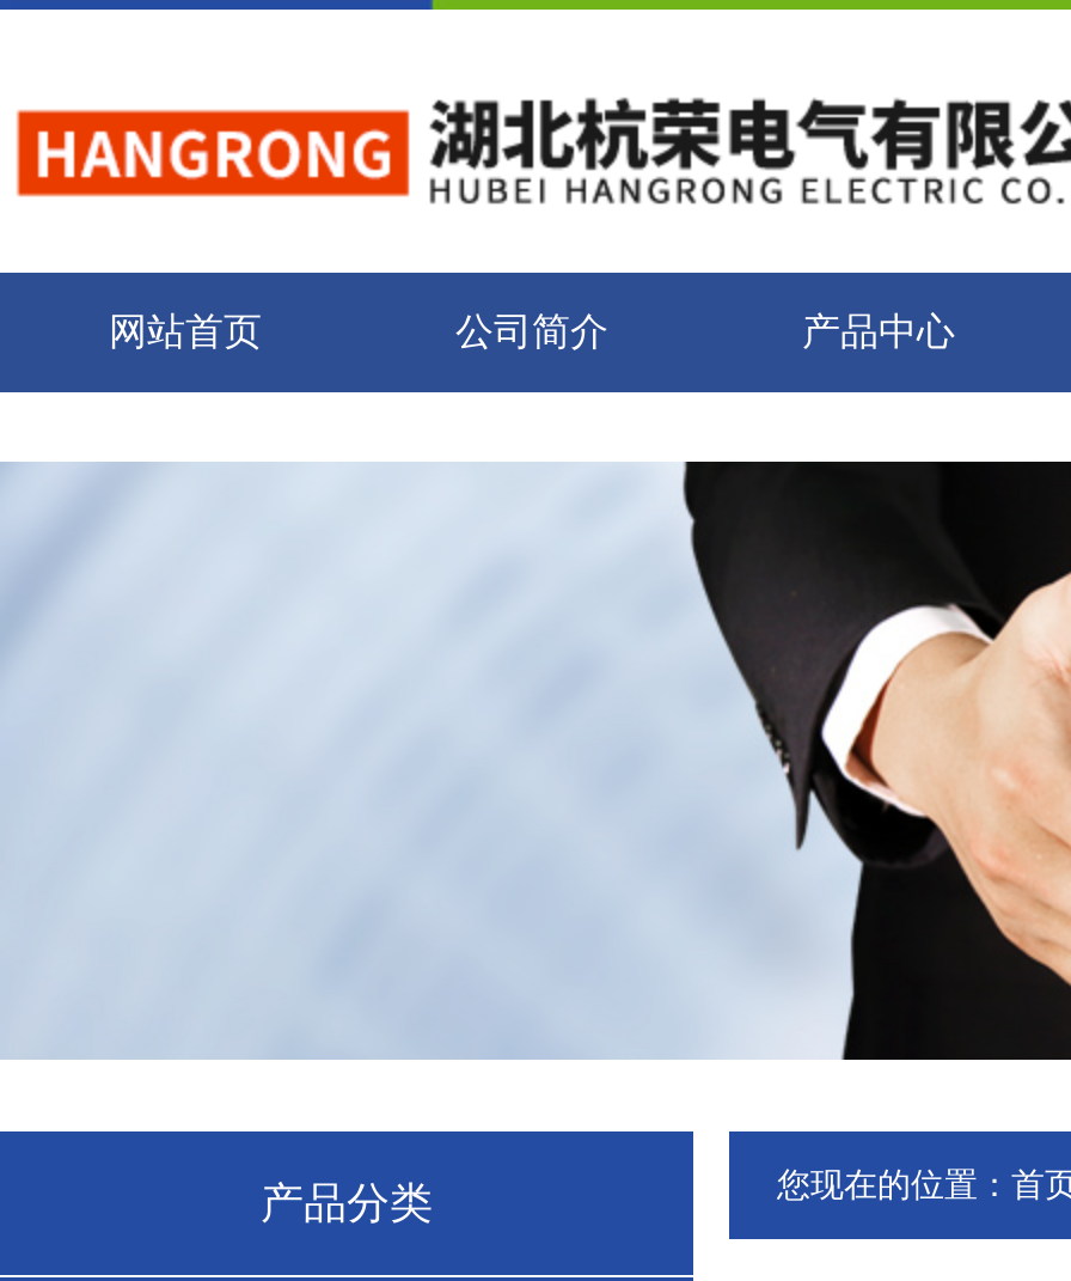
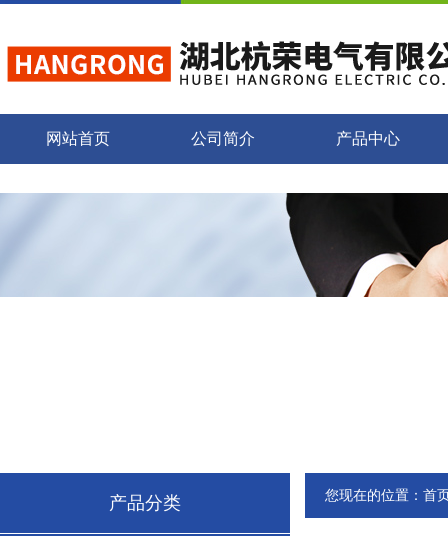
[7,710,1064,1062] [image] -> none

